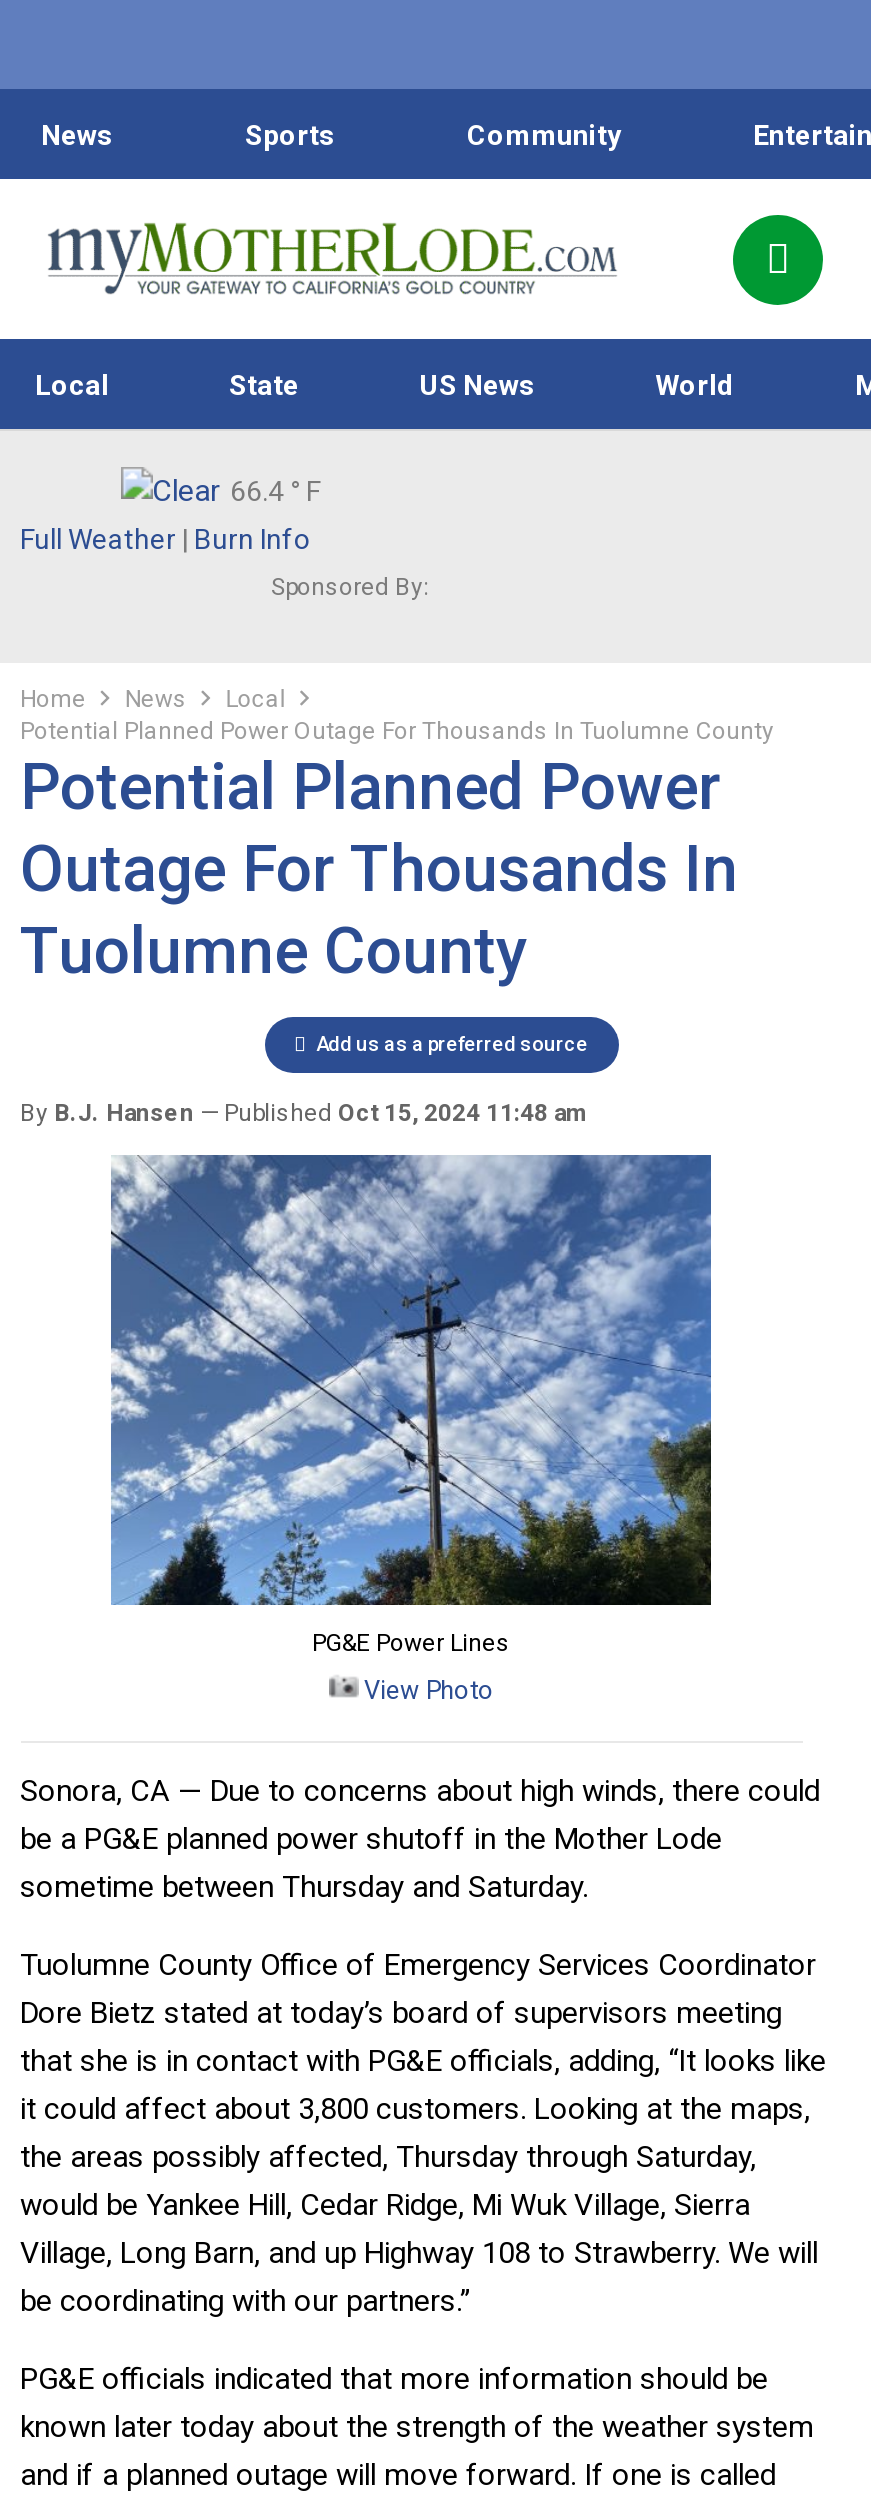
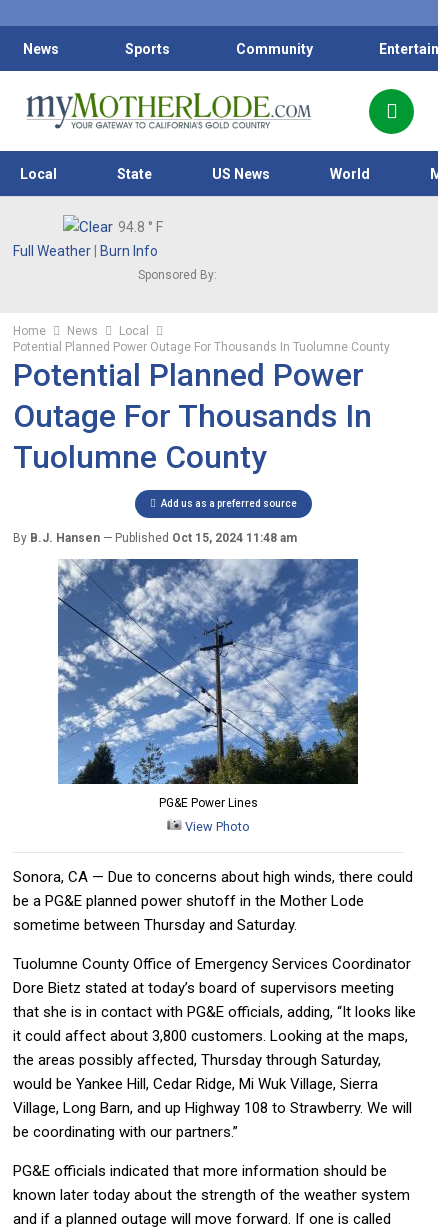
[230,475,320,507] 66.4 ° F -> [117,219,162,235] 94.8 ° F

